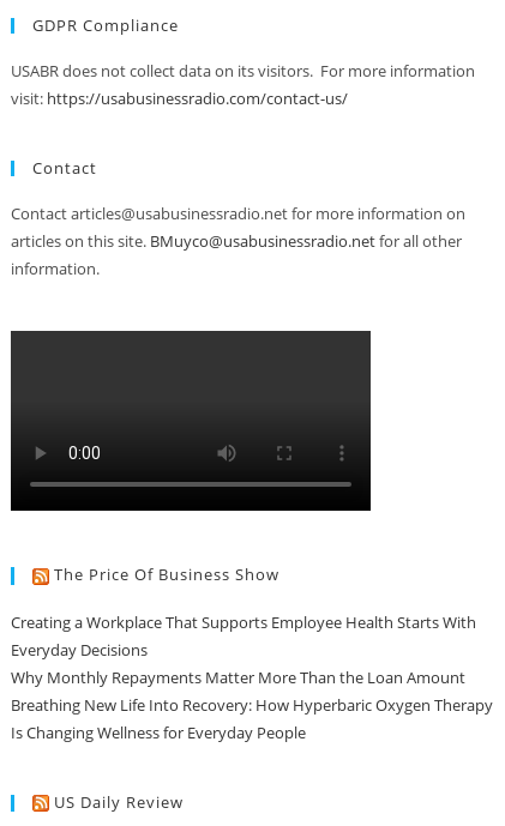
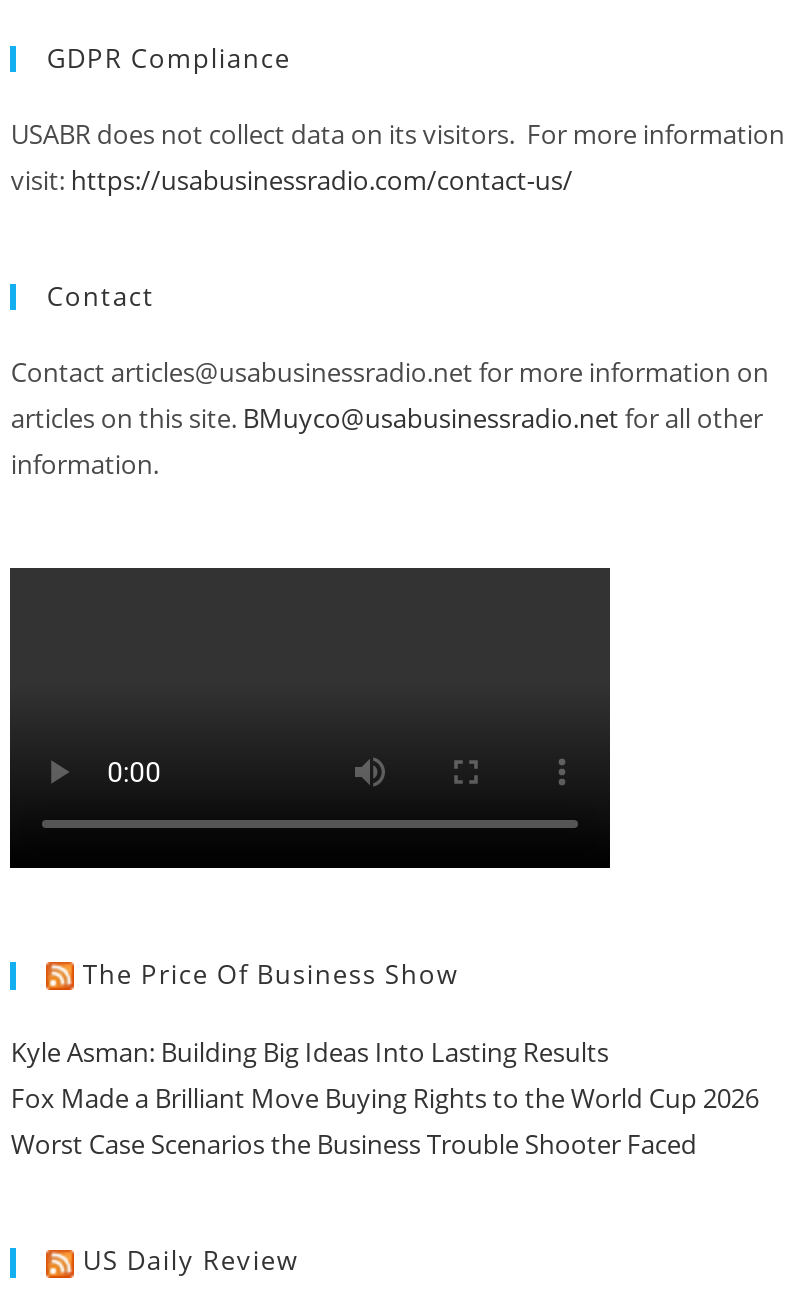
[11,611,493,743] Creating a Workplace That Supports Employee Health Starts With | Everyday Decisions | Why Monthly Repayments Matter More Than the Loan Amount | Breathing New Life Into Recovery: How Hyperbaric Oxygen Therapy | Is Changing Wellness for Everyday People -> [11,1034,759,1162] Kyle Asman: Building Big Ideas Into Lasting Results | Fox Made a Brilliant Move Buying Rights to the World Cup 2026 | Worst Case Scenarios the Business Trouble Shooter Faced

